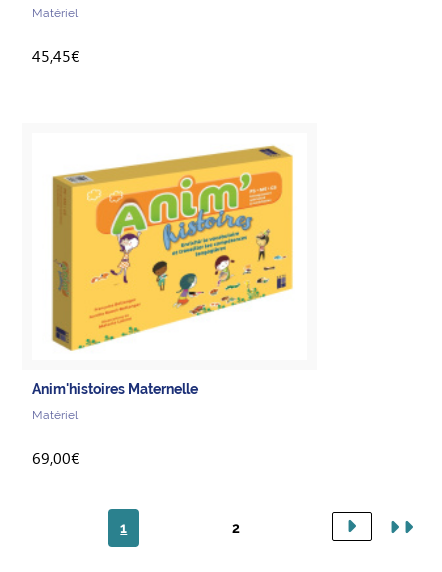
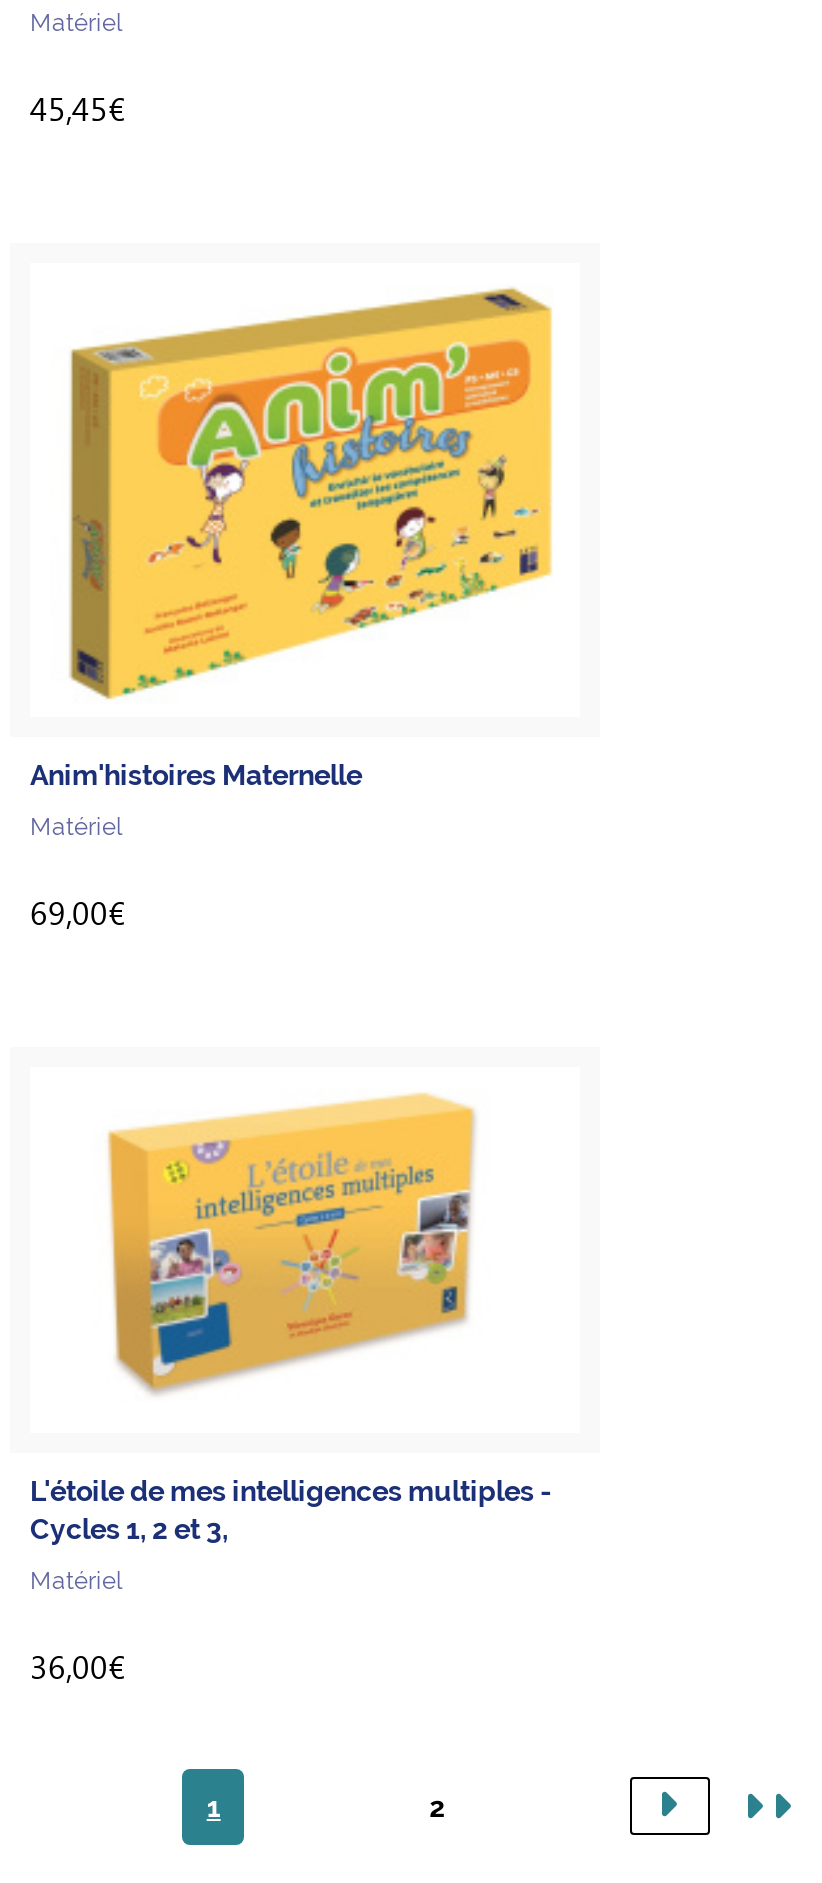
none -> [30,1080,552,1688] [image] | L'étoile de mes intelligences multiples - | Cycles 1, 2 et 3, | Matériel | 36,00€

